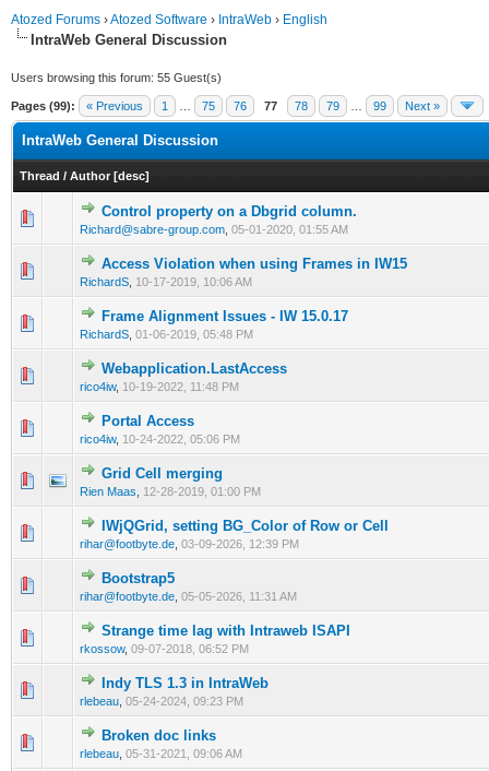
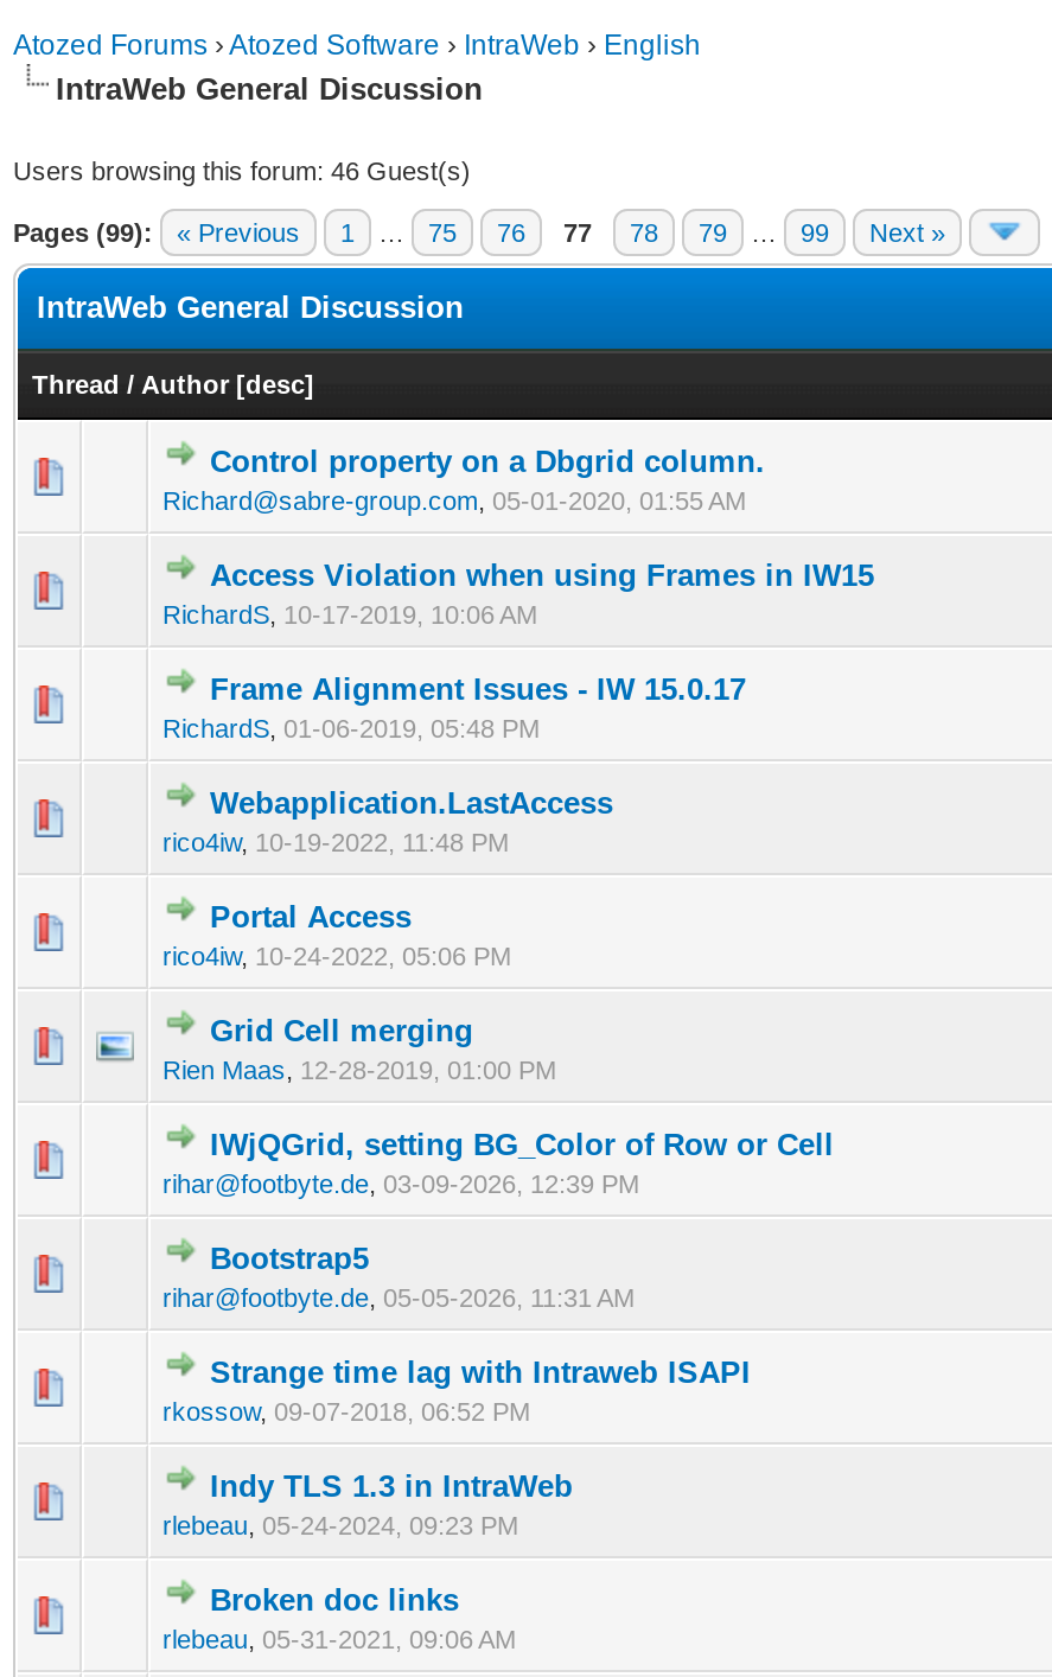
[11,71,222,84] Users browsing this forum: 55 Guest(s) -> [13,157,471,185] Users browsing this forum: 46 Guest(s)

